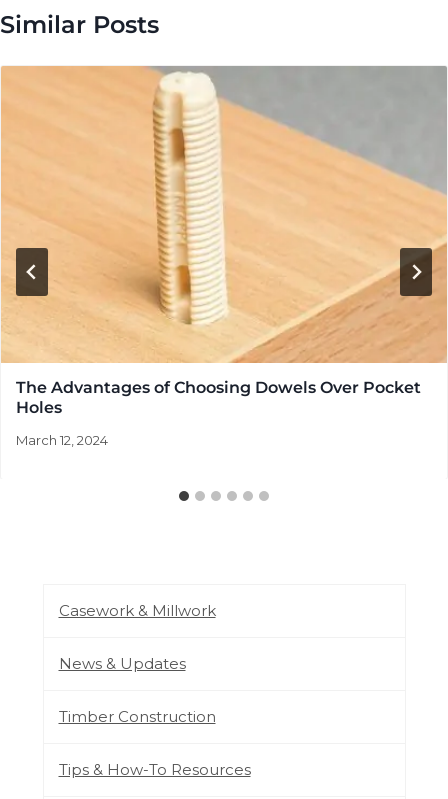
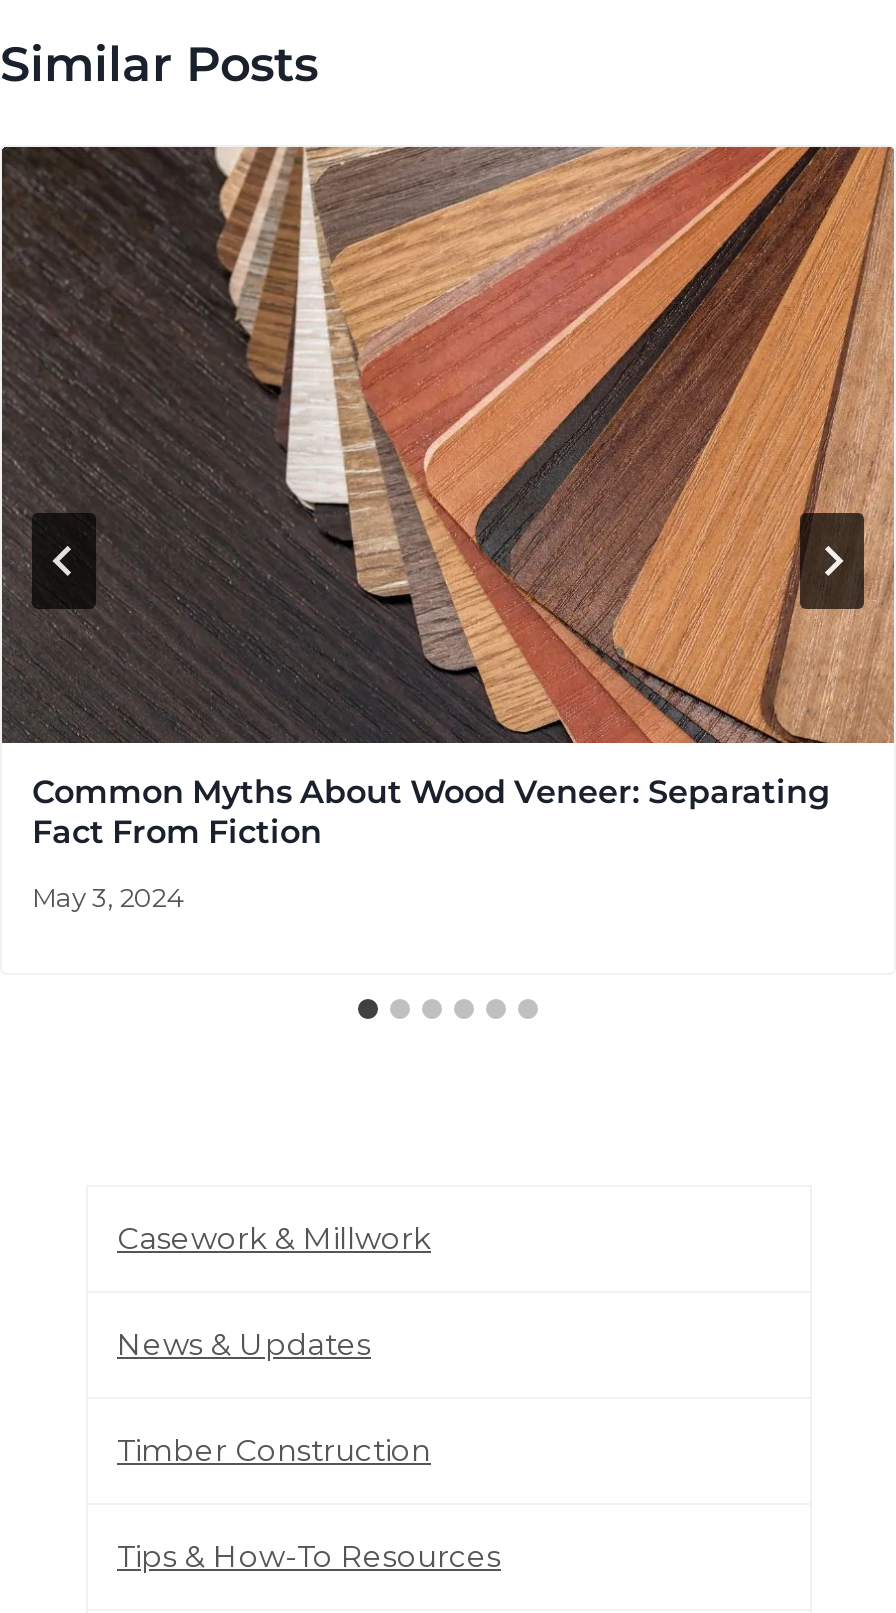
[3,65,445,417] [image] | The Advantages of Choosing Dowels Over Pocket | Holes -> [6,144,890,851] [image] | Common Myths About Wood Veneer: Separating | Fact From Fiction
[16,432,108,448] March 12, 2024 -> [32,881,182,913] May 3, 2024

